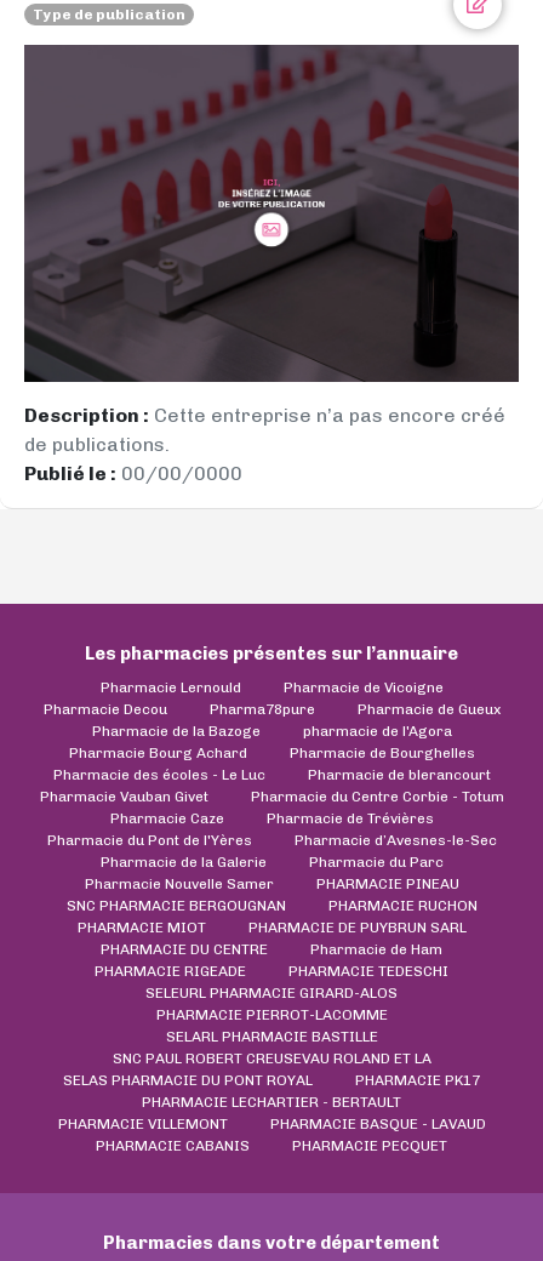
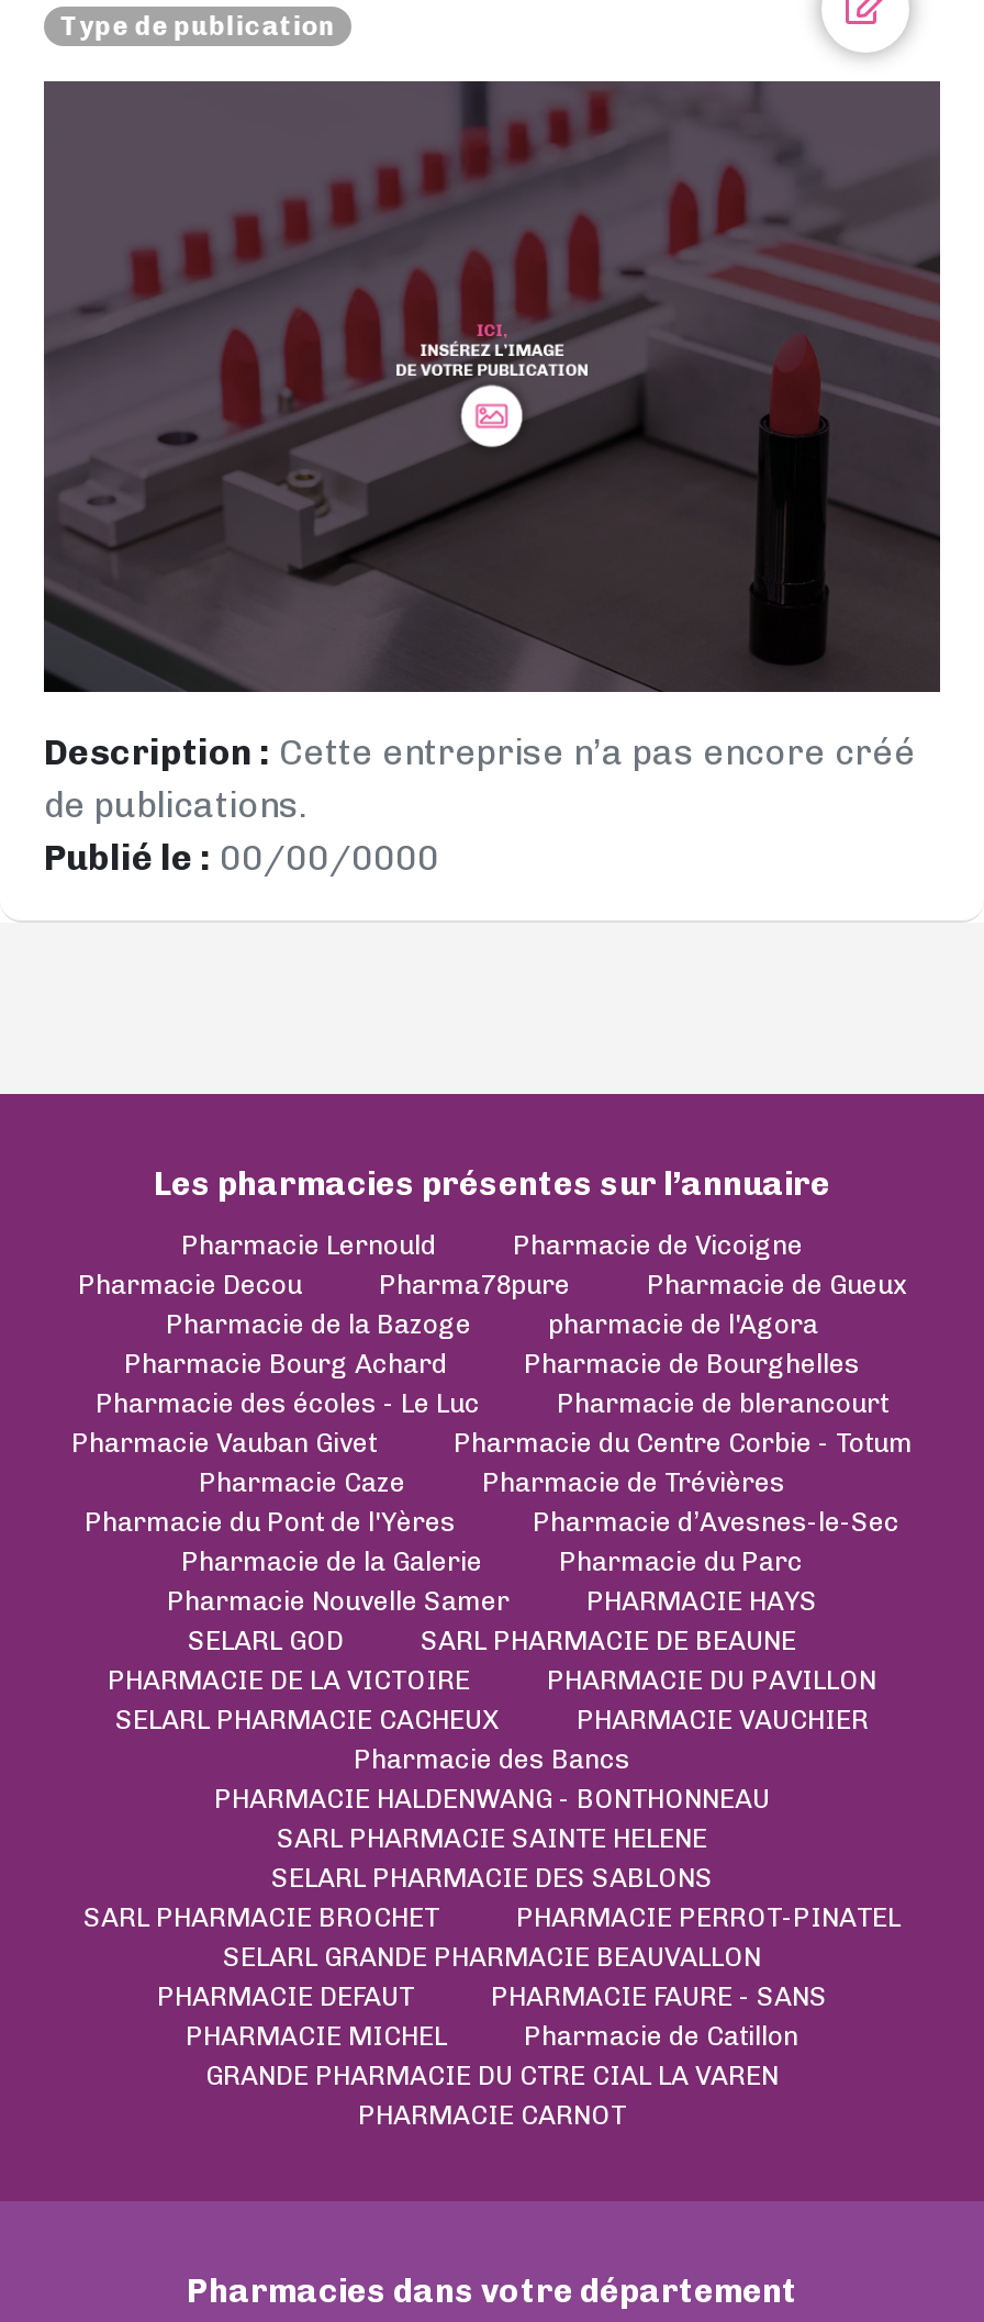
[58,875,485,1154] PHARMACIE PINEAU | SNC PHARMACIE BERGOUGNAN | PHARMACIE RUCHON | PHARMACIE MIOT | PHARMACIE DE PUYBRUN SARL | PHARMACIE DU CENTRE | Pharmacie de Ham | PHARMACIE RIGEADE | PHARMACIE TEDESCHI | SELEURL PHARMACIE GIRARD-ALOS | PHARMACIE PIERROT-LACOMME | SELARL PHARMACIE BASTILLE | SNC PAUL ROBERT CREUSEVAU ROLAND ET LA | SELAS PHARMACIE DU PONT ROYAL | PHARMACIE PK17 | PHARMACIE LECHARTIER - BERTAULT | PHARMACIE VILLEMONT | PHARMACIE BASQUE - LAVAUD | PHARMACIE CABANIS | PHARMACIE PECQUET -> [83,1586,901,2130] PHARMACIE HAYS | SELARL GOD | SARL PHARMACIE DE BEAUNE | PHARMACIE DE LA VICTOIRE | PHARMACIE DU PAVILLON | SELARL PHARMACIE CACHEUX | PHARMACIE VAUCHIER | Pharmacie des Bancs | PHARMACIE HALDENWANG - BONTHONNEAU | SARL PHARMACIE SAINTE HELENE | SELARL PHARMACIE DES SABLONS | SARL PHARMACIE BROCHET | PHARMACIE PERROT-PINATEL | SELARL GRANDE PHARMACIE BEAUVALLON | PHARMACIE DEFAUT | PHARMACIE FAURE - SANS | PHARMACIE MICHEL | Pharmacie de Catillon | GRANDE PHARMACIE DU CTRE CIAL LA VAREN | PHARMACIE CARNOT

